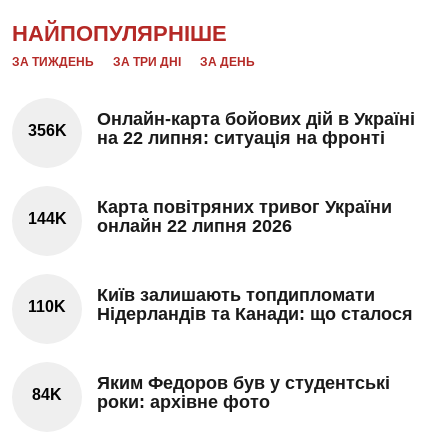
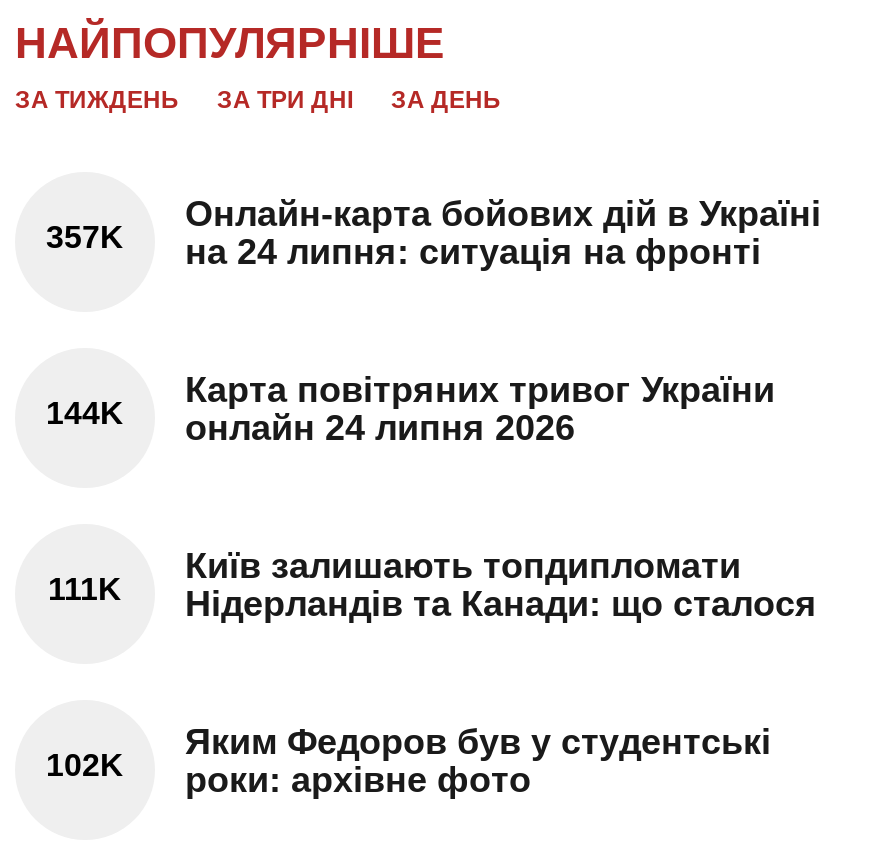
[27,122,66,139] 356K -> [46,219,124,253] 357K
[97,128,385,148] на 22 липня: ситуація на фронті -> [185,232,761,272] на 24 липня: ситуація на фронті
[27,210,292,236] 144K онлайн 22 липня 2026 -> [46,395,575,448] 144K онлайн 24 липня 2026
[28,298,413,324] 110K Нідерландів та Канади: що сталося -> [48,571,817,624] 111K Нідерландів та Канади: що сталося
[32,386,62,403] 84K -> [46,747,124,781] 102K

